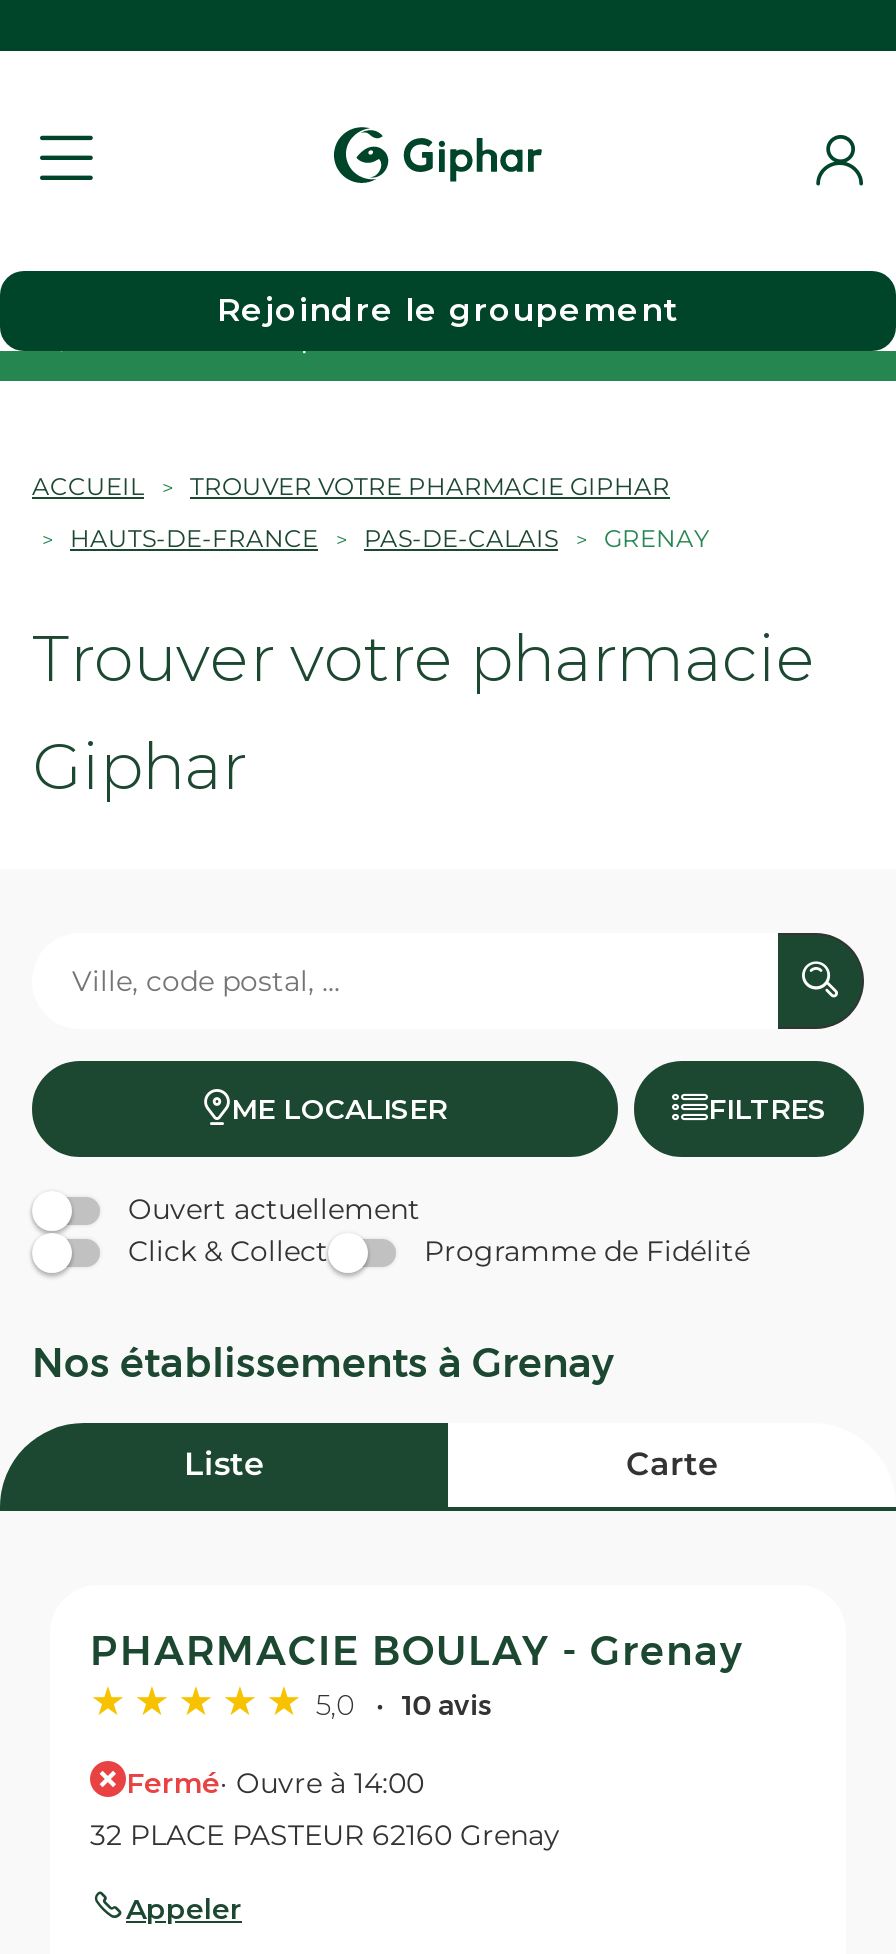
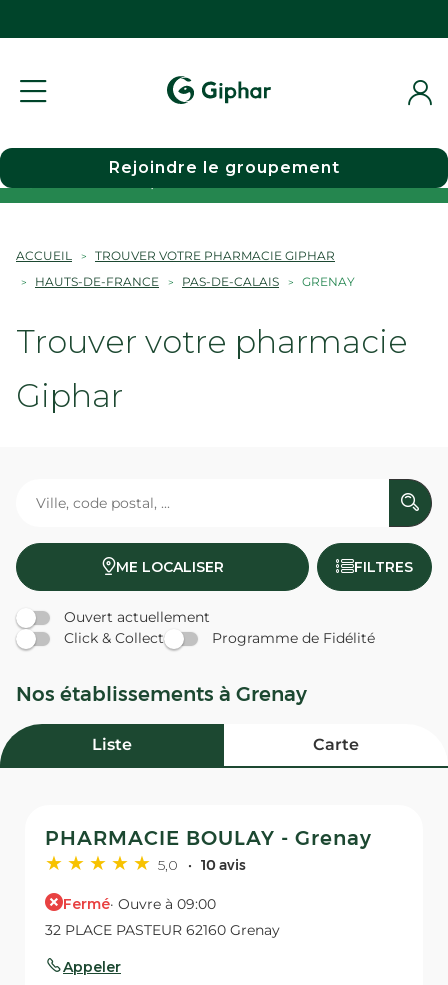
[126,1765,424,1801] Fermé · Ouvre à 14:00 -> [63,895,216,913] Fermé · Ouvre à 09:00

